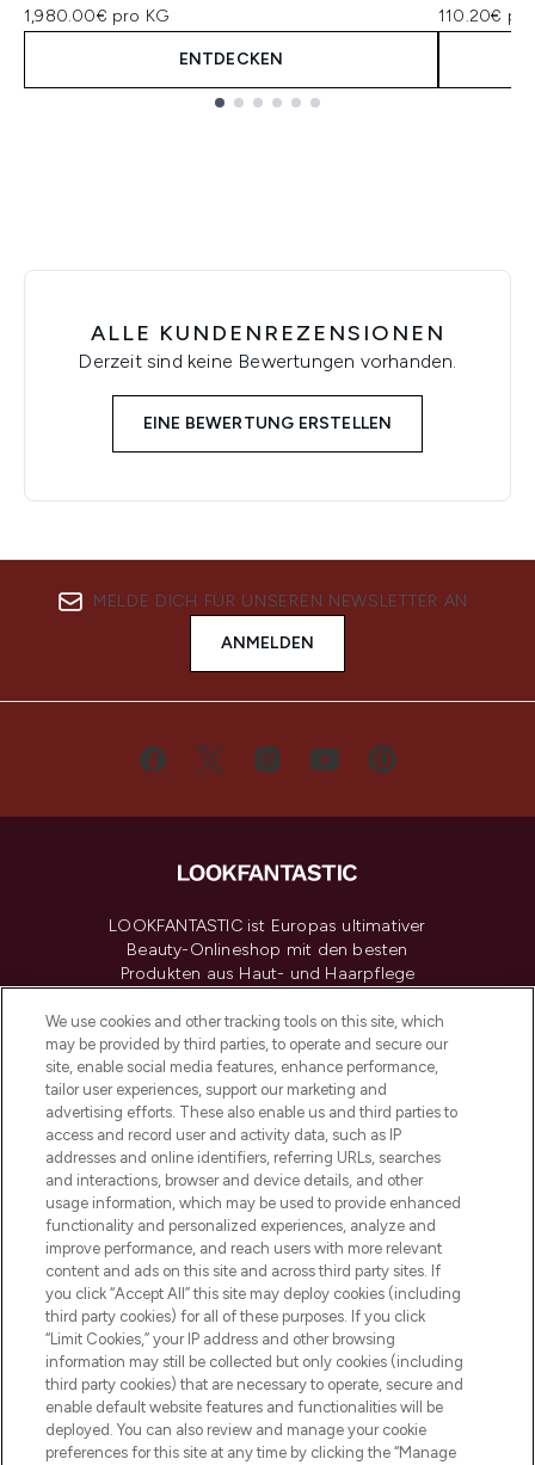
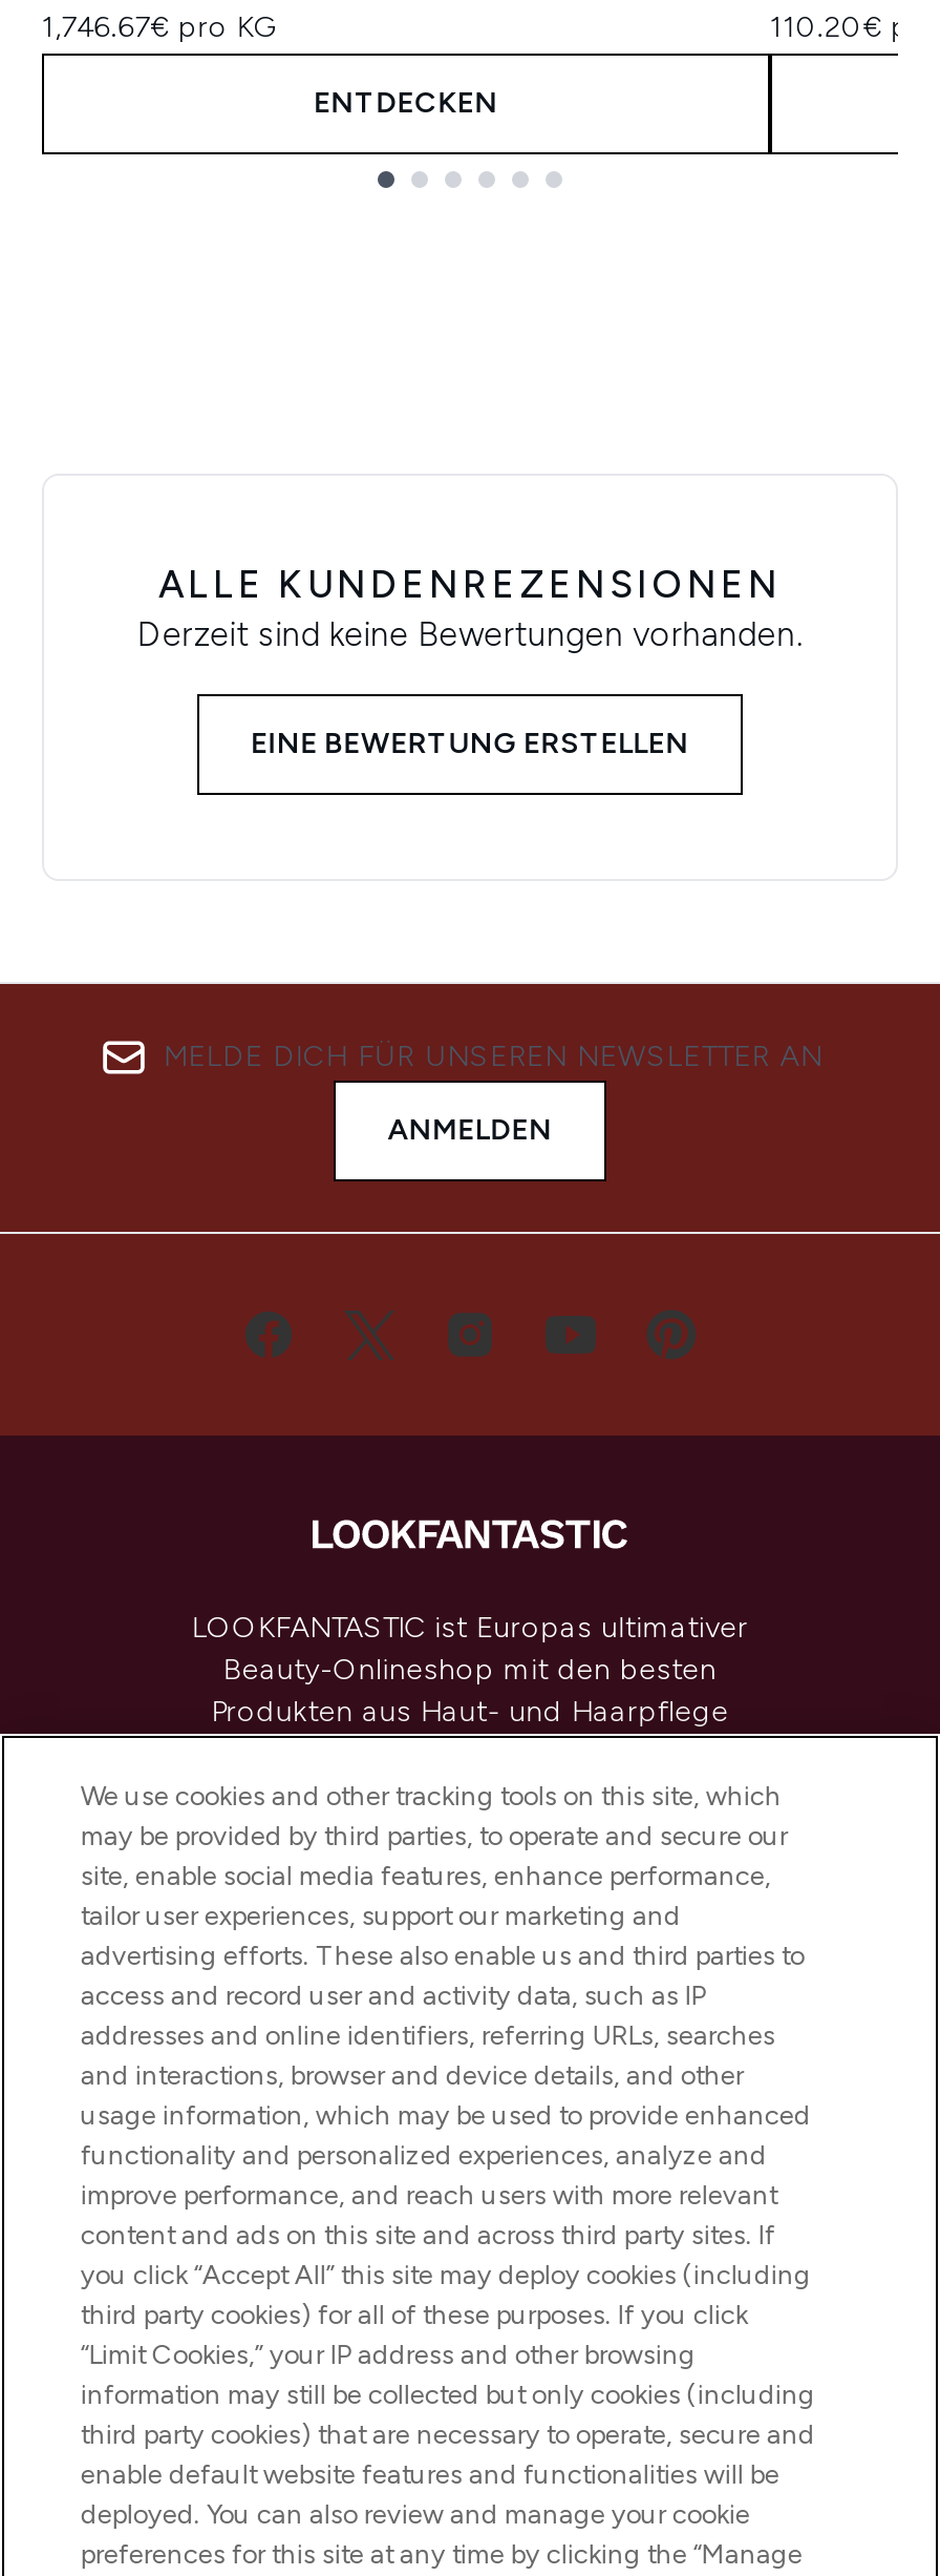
[24,6,169,26] 1,980.00€ pro KG -> [42,9,277,45] 1,746.67€ pro KG

